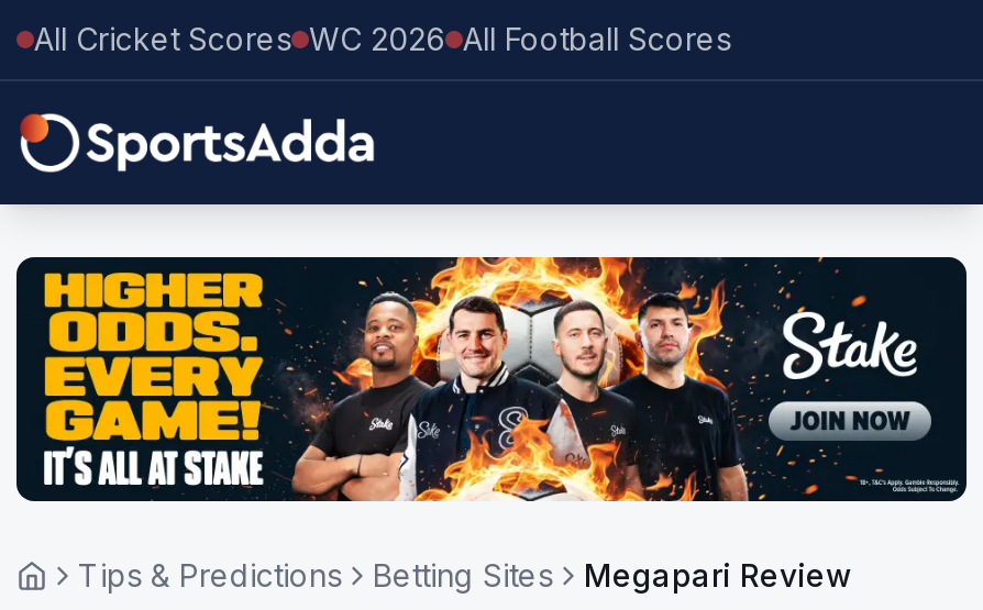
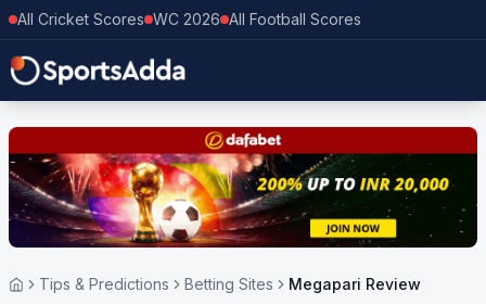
[14,255,969,503] [image] -> [8,126,478,249] [image]

